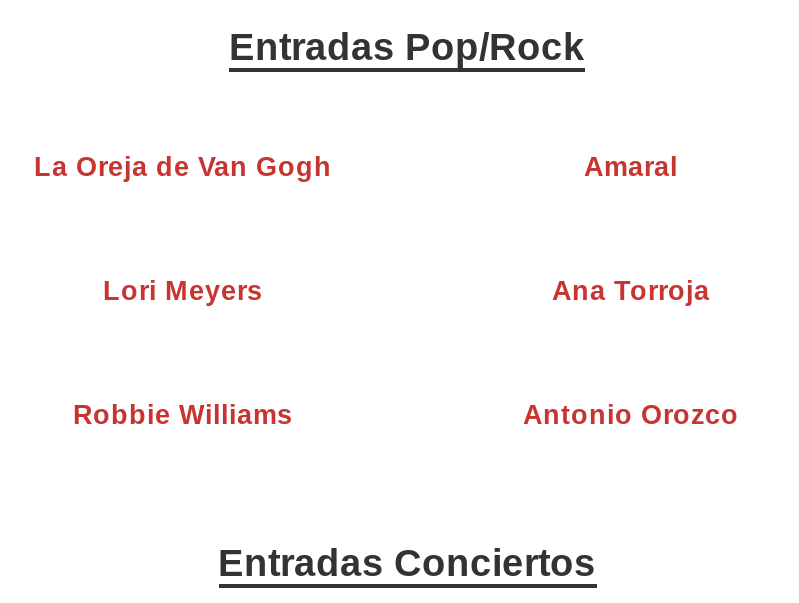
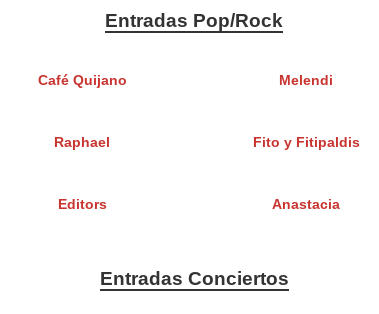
[34,153,678,183] La Oreja de Van Gogh | Amaral -> [37,73,333,88] Café Quijano | Melendi
[103,277,710,307] Lori Meyers | Ana Torroja -> [54,135,359,150] Raphael | Fito y Fitipaldis
[73,401,739,431] Robbie Williams | Antonio Orozco -> [57,197,340,212] Editors | Anastacia

